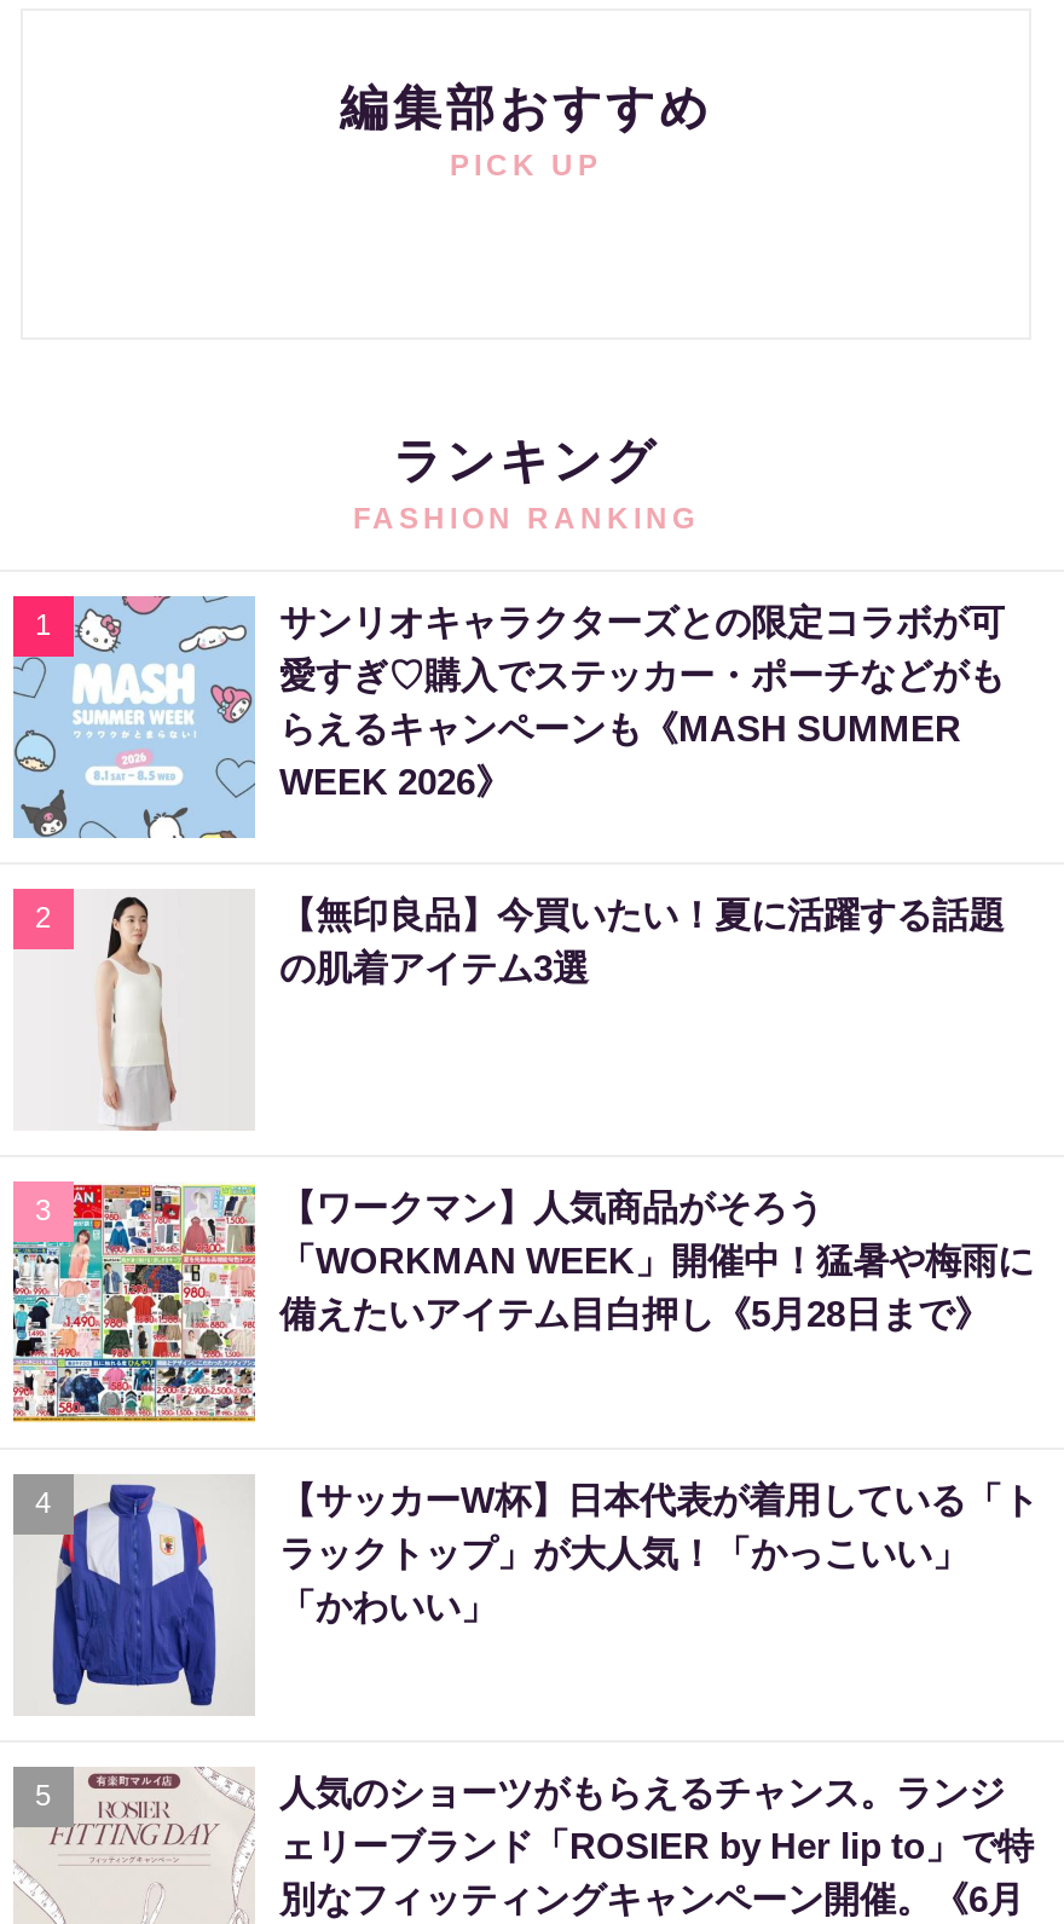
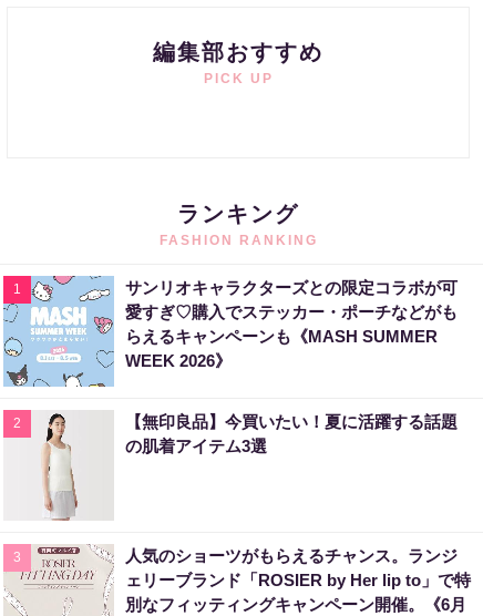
[11,1184,1034,1423] [image] | 【ワークマン】人気商品がそろう | 「WORKMAN WEEK」開催中！猛暑や梅雨に | 備えたいアイテム目白押し《5月28日まで》 -> none
[35,1478,1039,1709] [image] | 4 | 【サッカーW杯】日本代表が着用している「ト | ラックトップ」が大人気！「かっこいい」 | 「かわいい」 -> none
[35,1778,52,1812] 5 -> none

